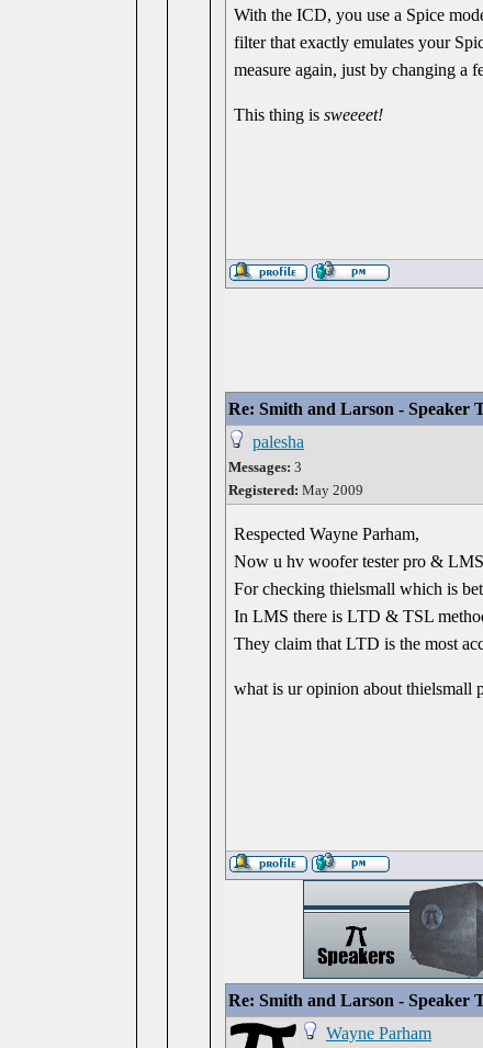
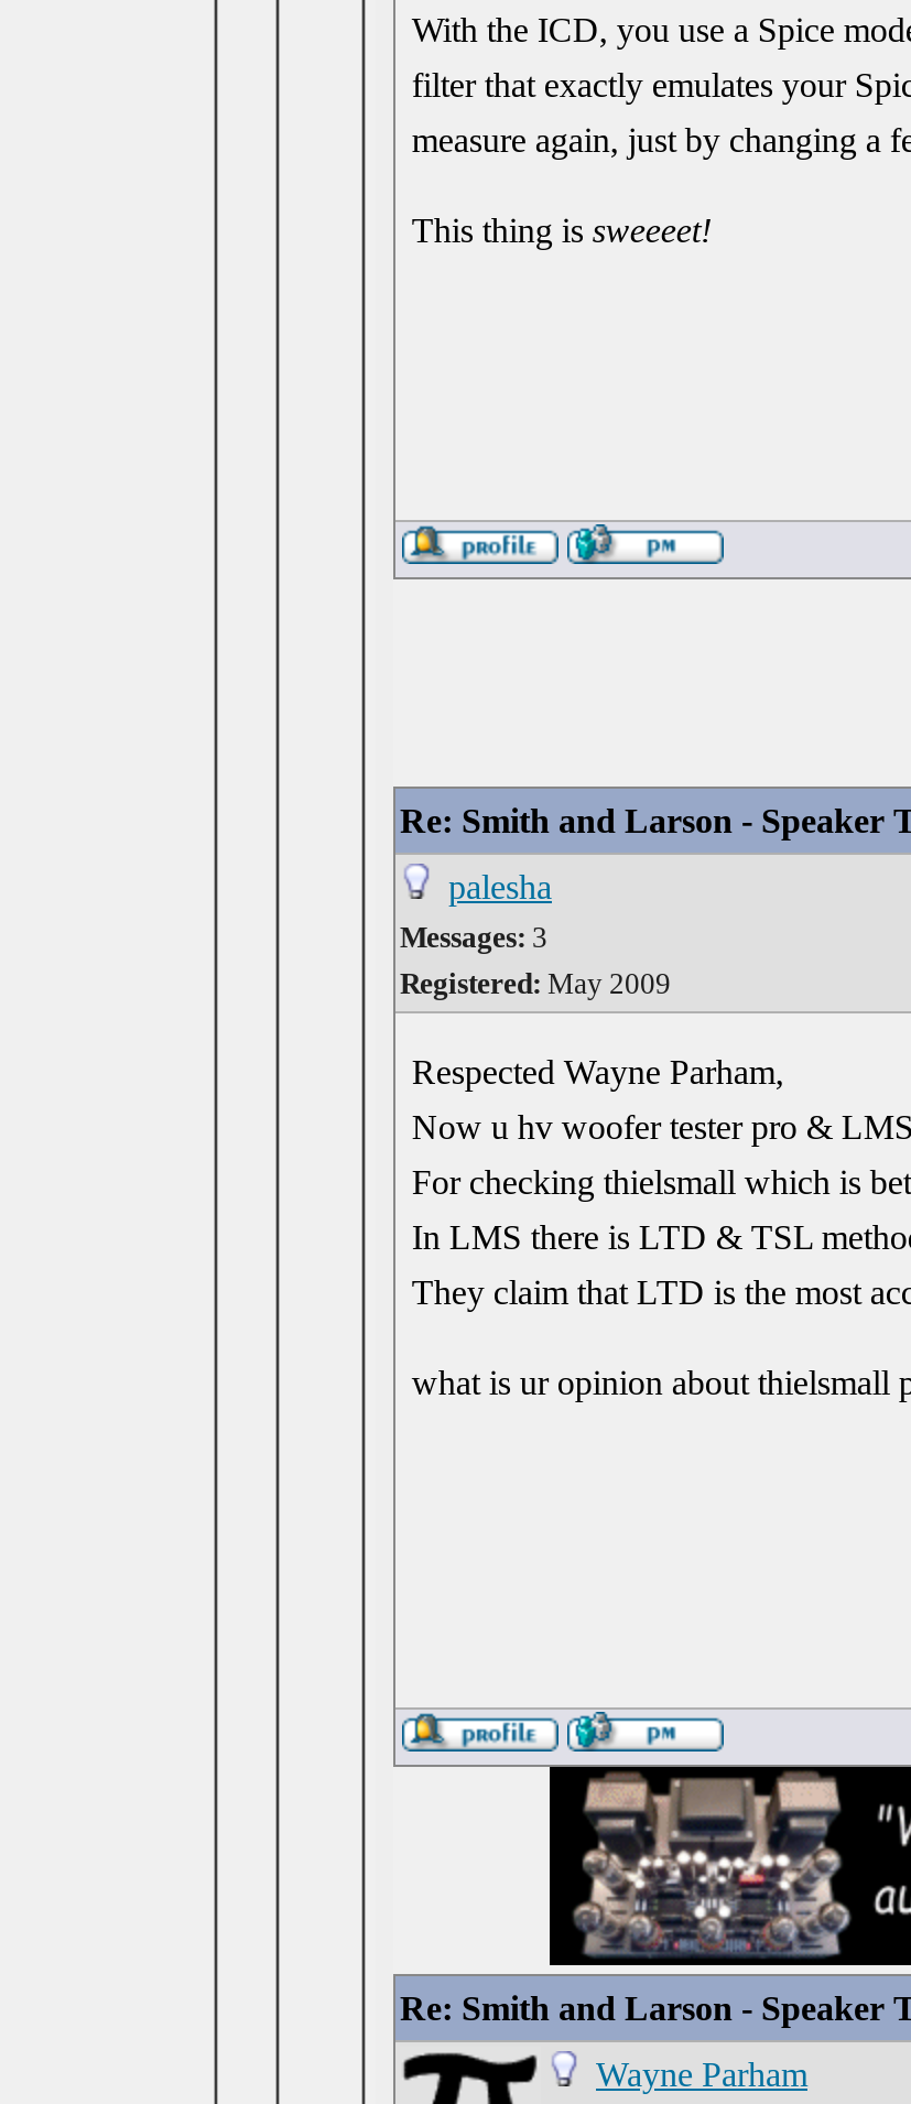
[302,879,480,980] [image] -> [547,1765,904,1967] [image]

